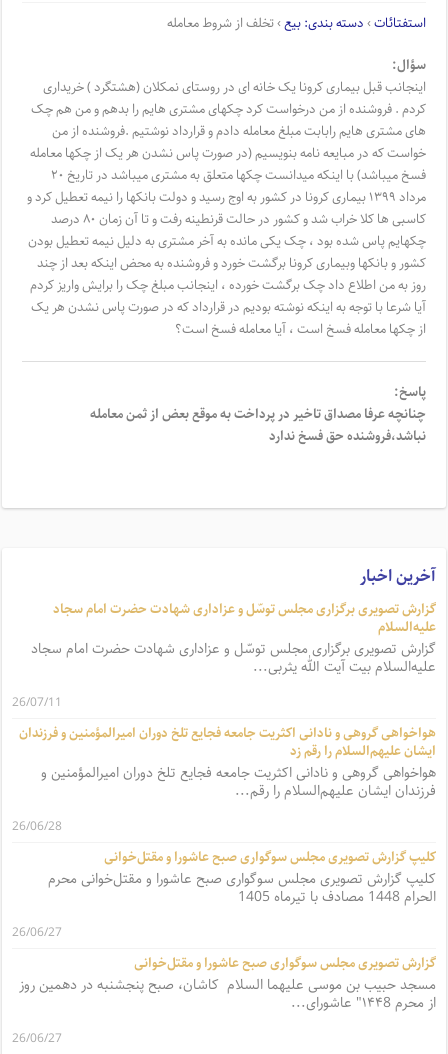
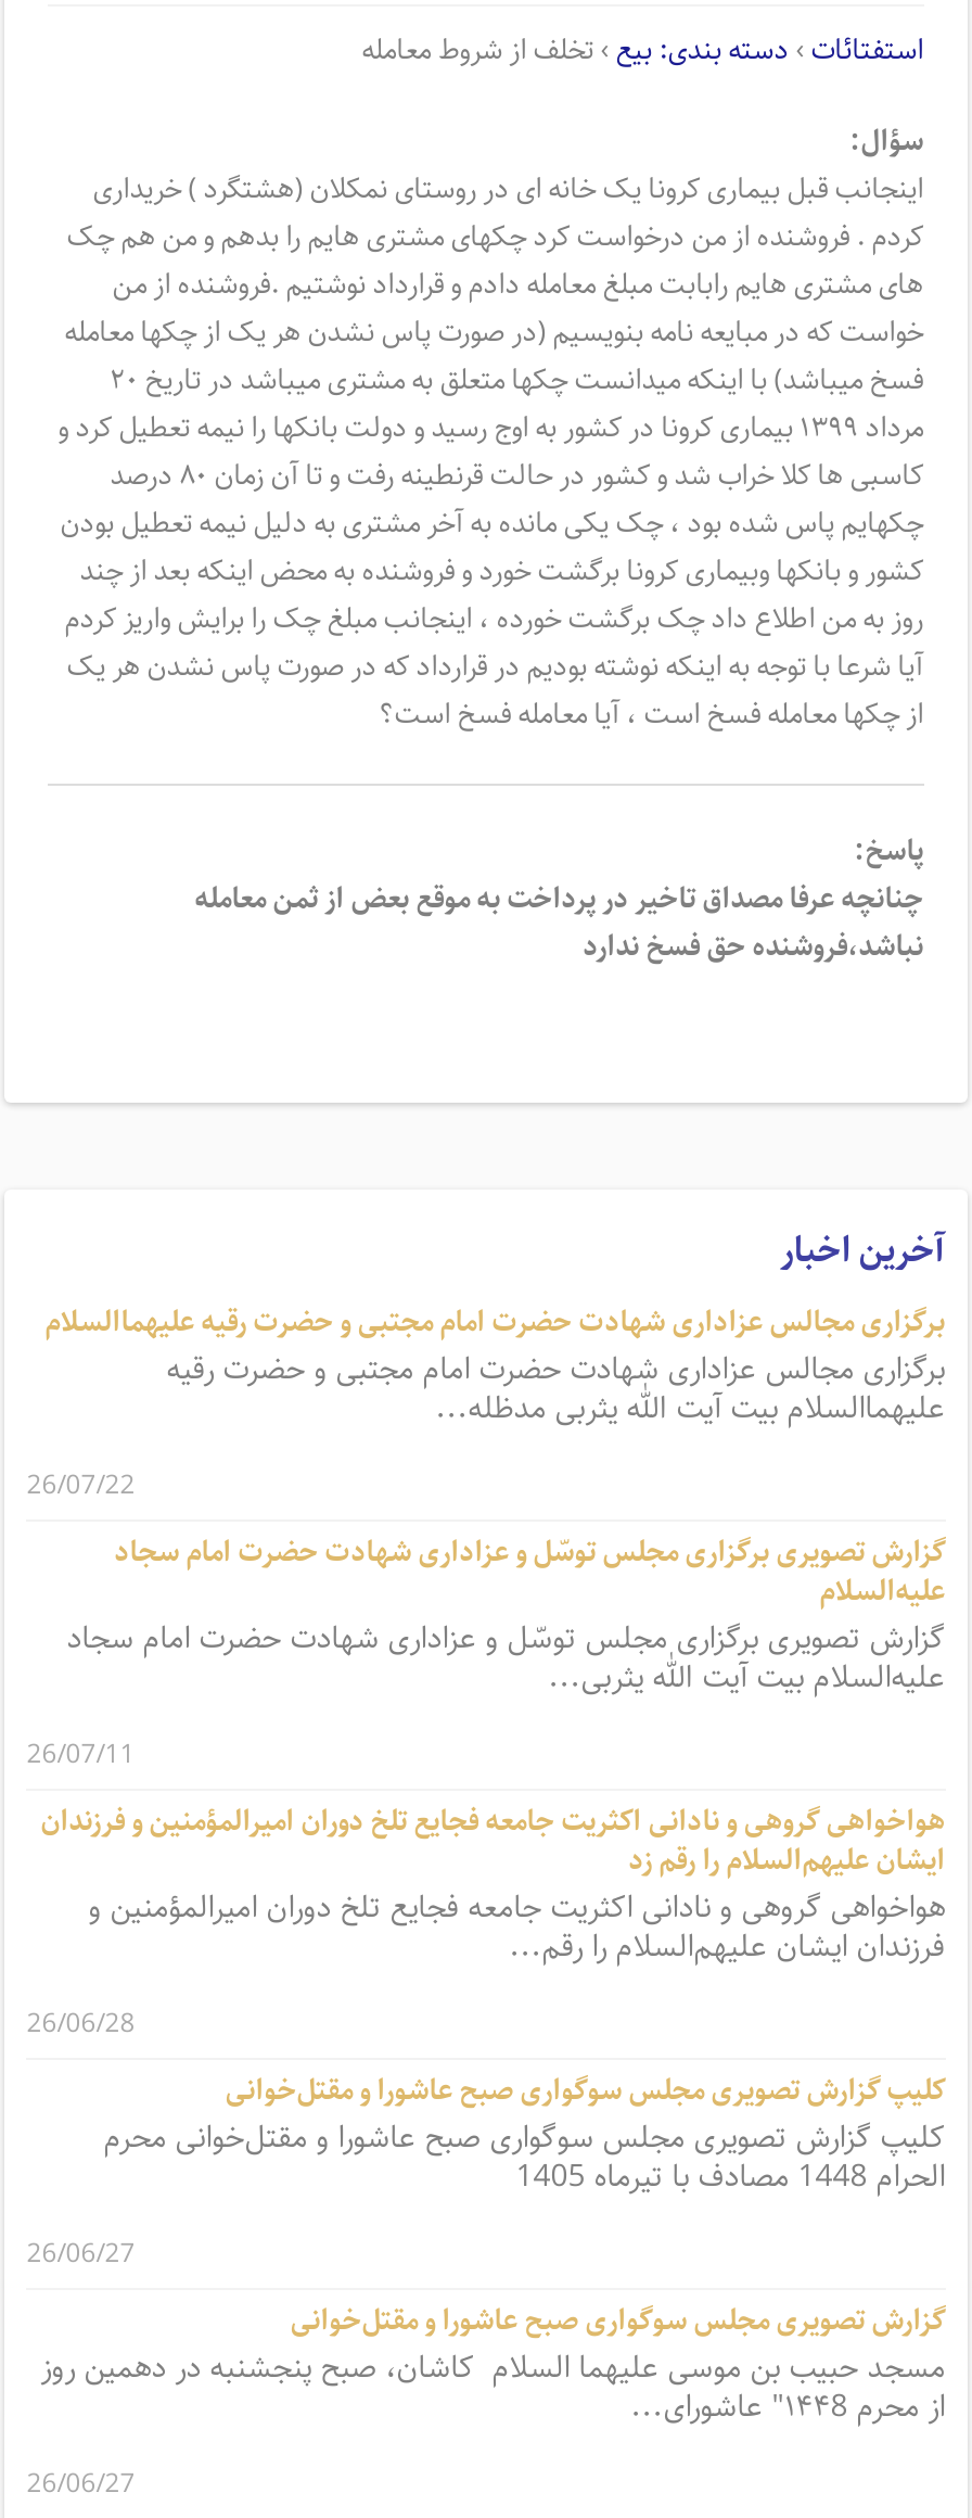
none -> [26,1298,946,1509] برگزاری مجالس عزاداری شهادت حضرت امام مجتبی و حضرت رقیه علیهماالسلام | برگزاری مجالس عزاداری شهادت حضرت امام مجتبی و حضرت رقیه | علیهماالسلام بیت آیت الله یثربی مدظله... | 26/07/22

